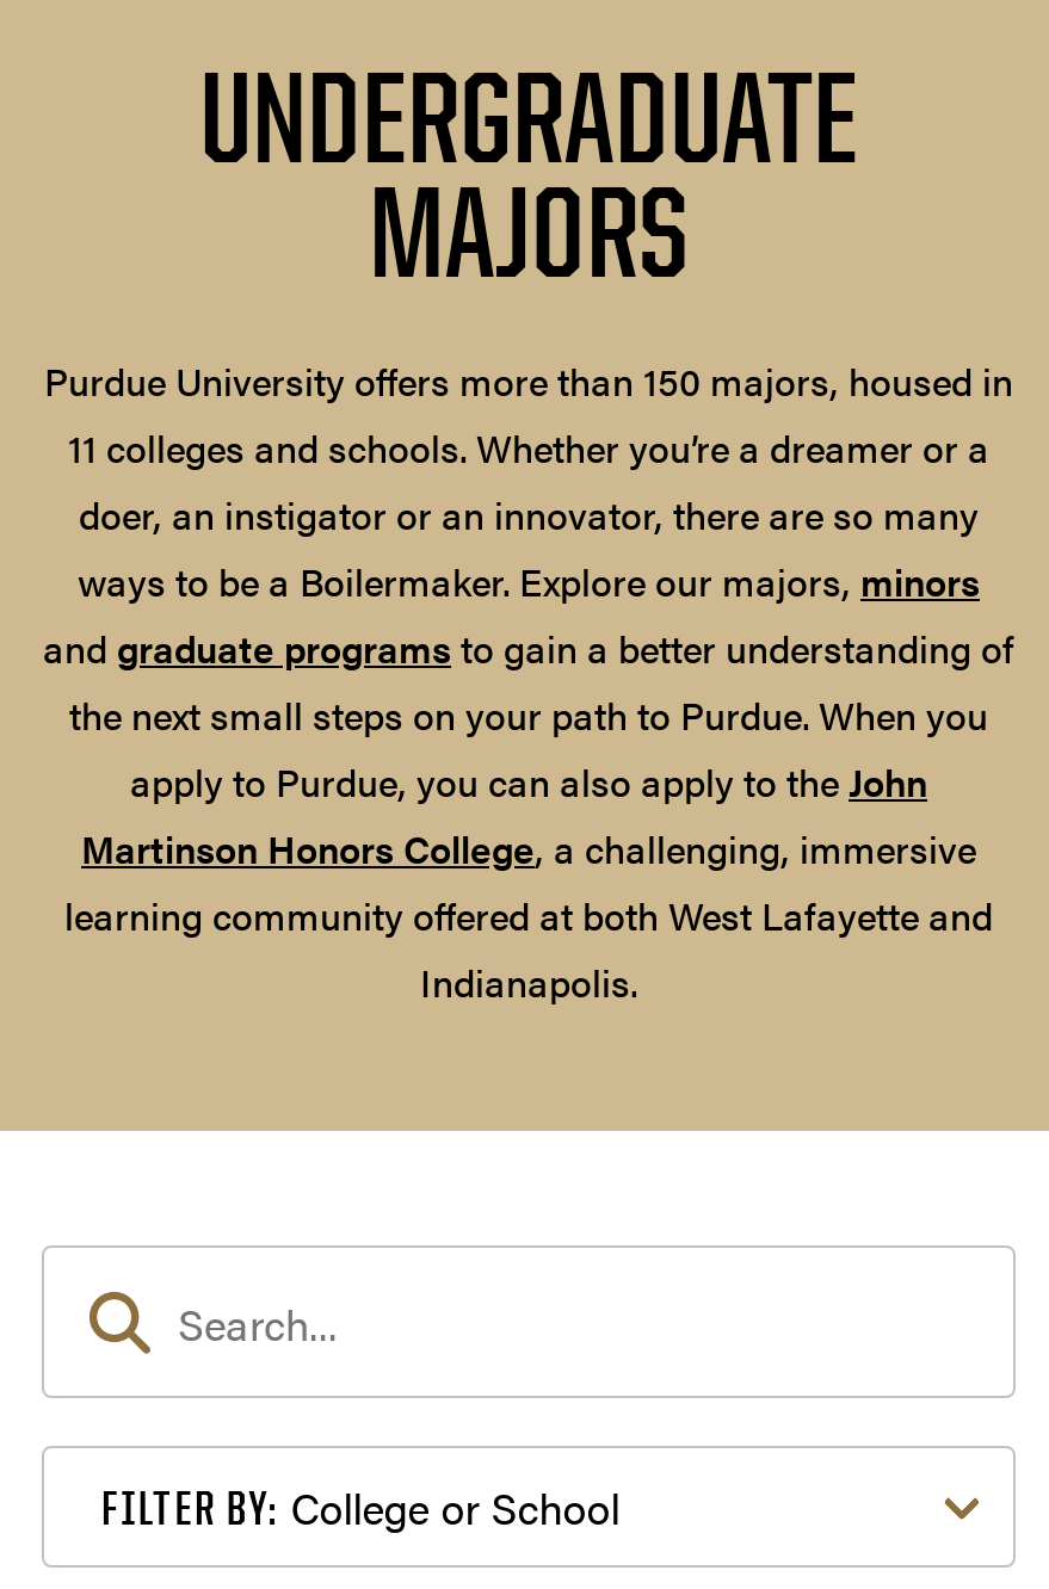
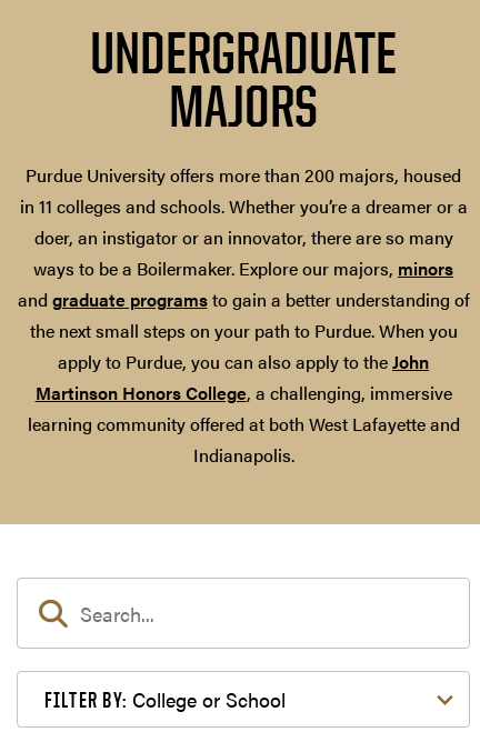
[44,354,1013,475] Purdue University offers more than 150 majors, housed in | 11 colleges and schools. Whether you’re a dreamer or a -> [19,162,467,219] Purdue University offers more than 200 majors, housed | in 11 colleges and schools. Whether you’re a dreamer or a

